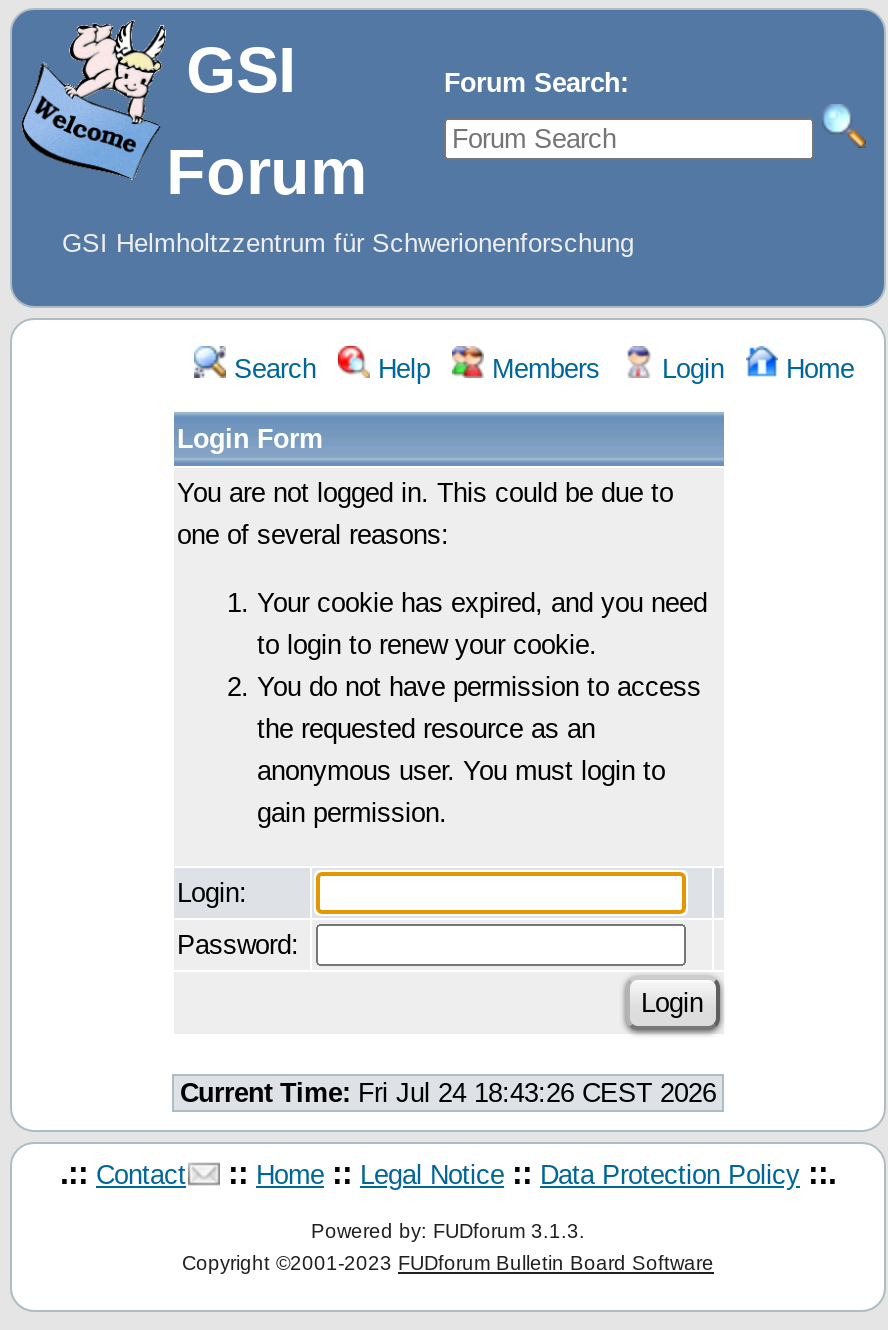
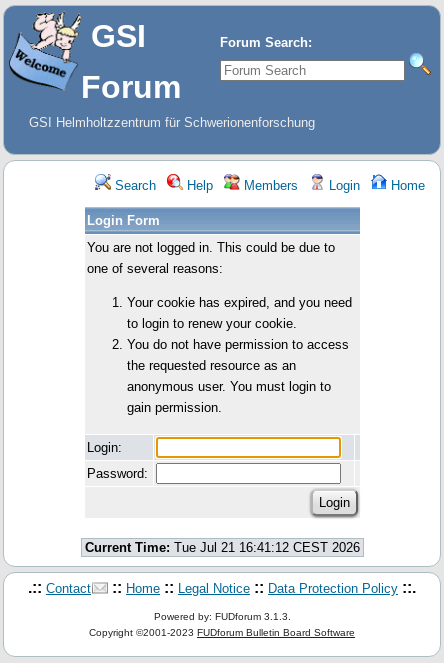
[180,1078,716,1108] Current Time: Fri Jul 24 18:43:26 CEST 2026 -> [84,540,359,555] Current Time: Tue Jul 21 16:41:12 CEST 2026

